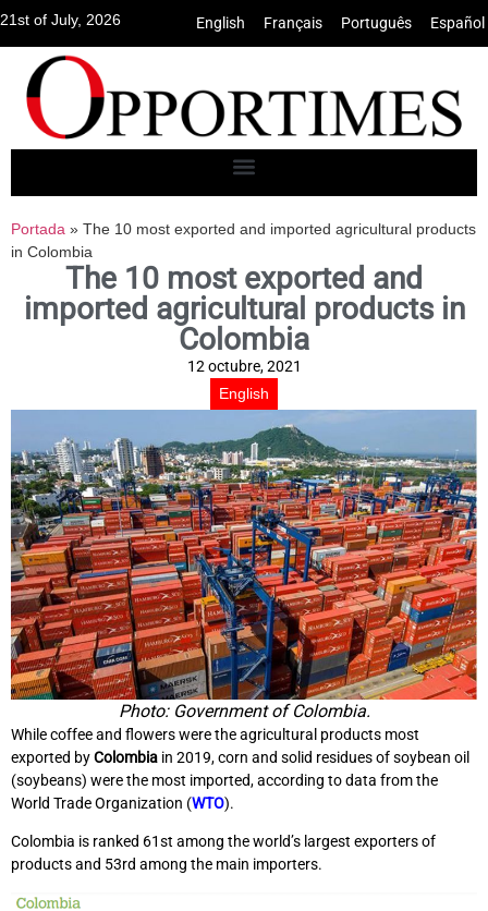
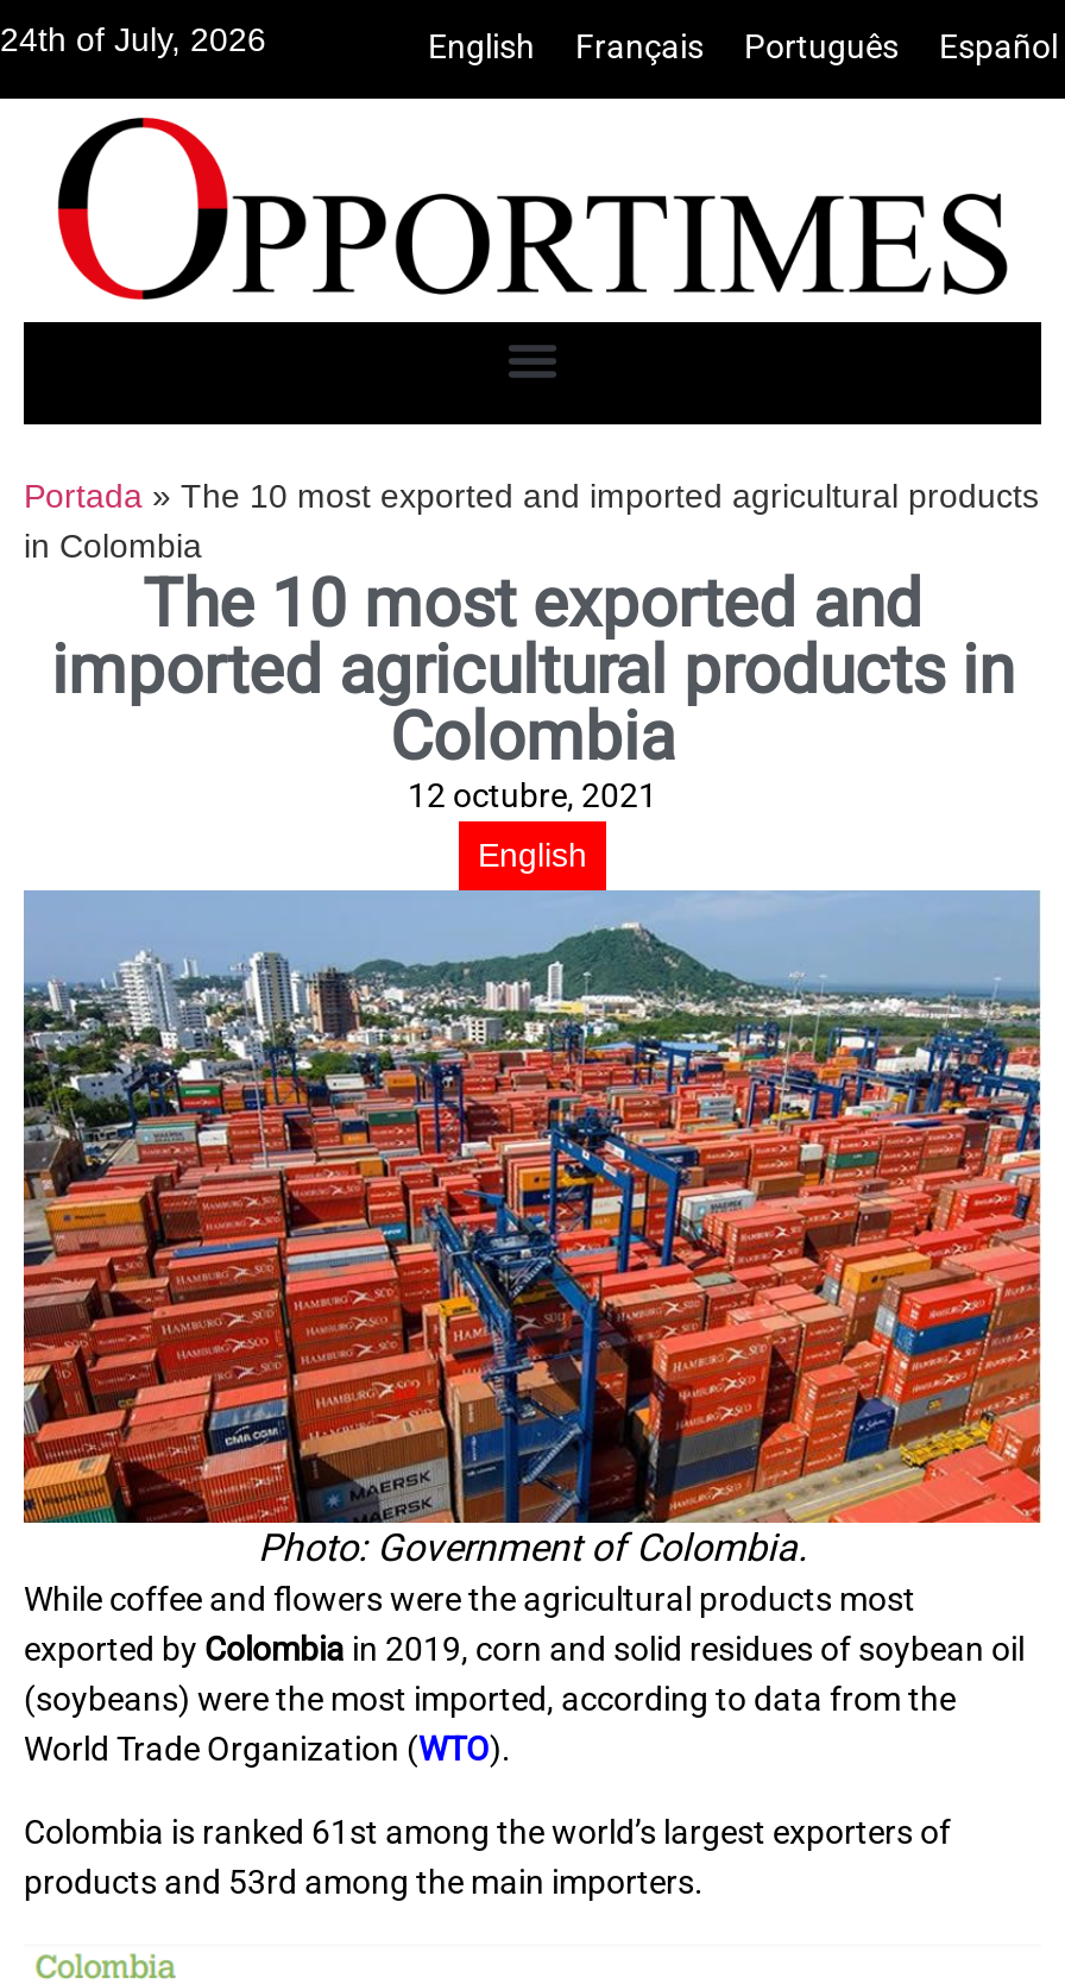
[0,11,121,28] 21st of July, 2026 -> [0,20,266,58] 24th of July, 2026

